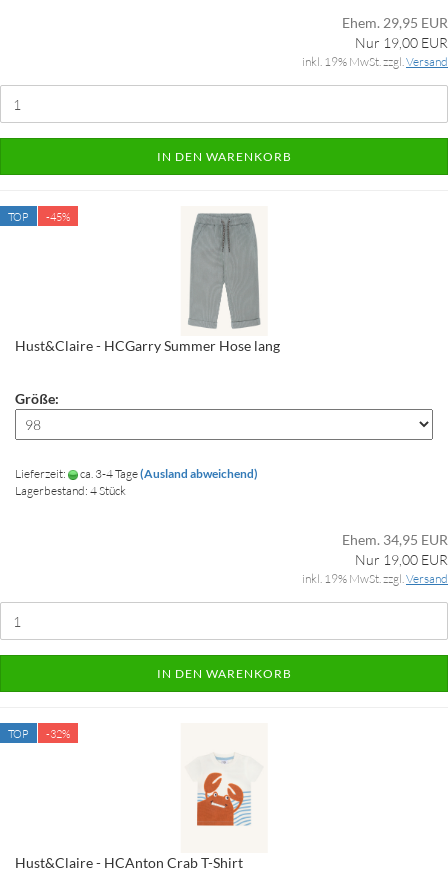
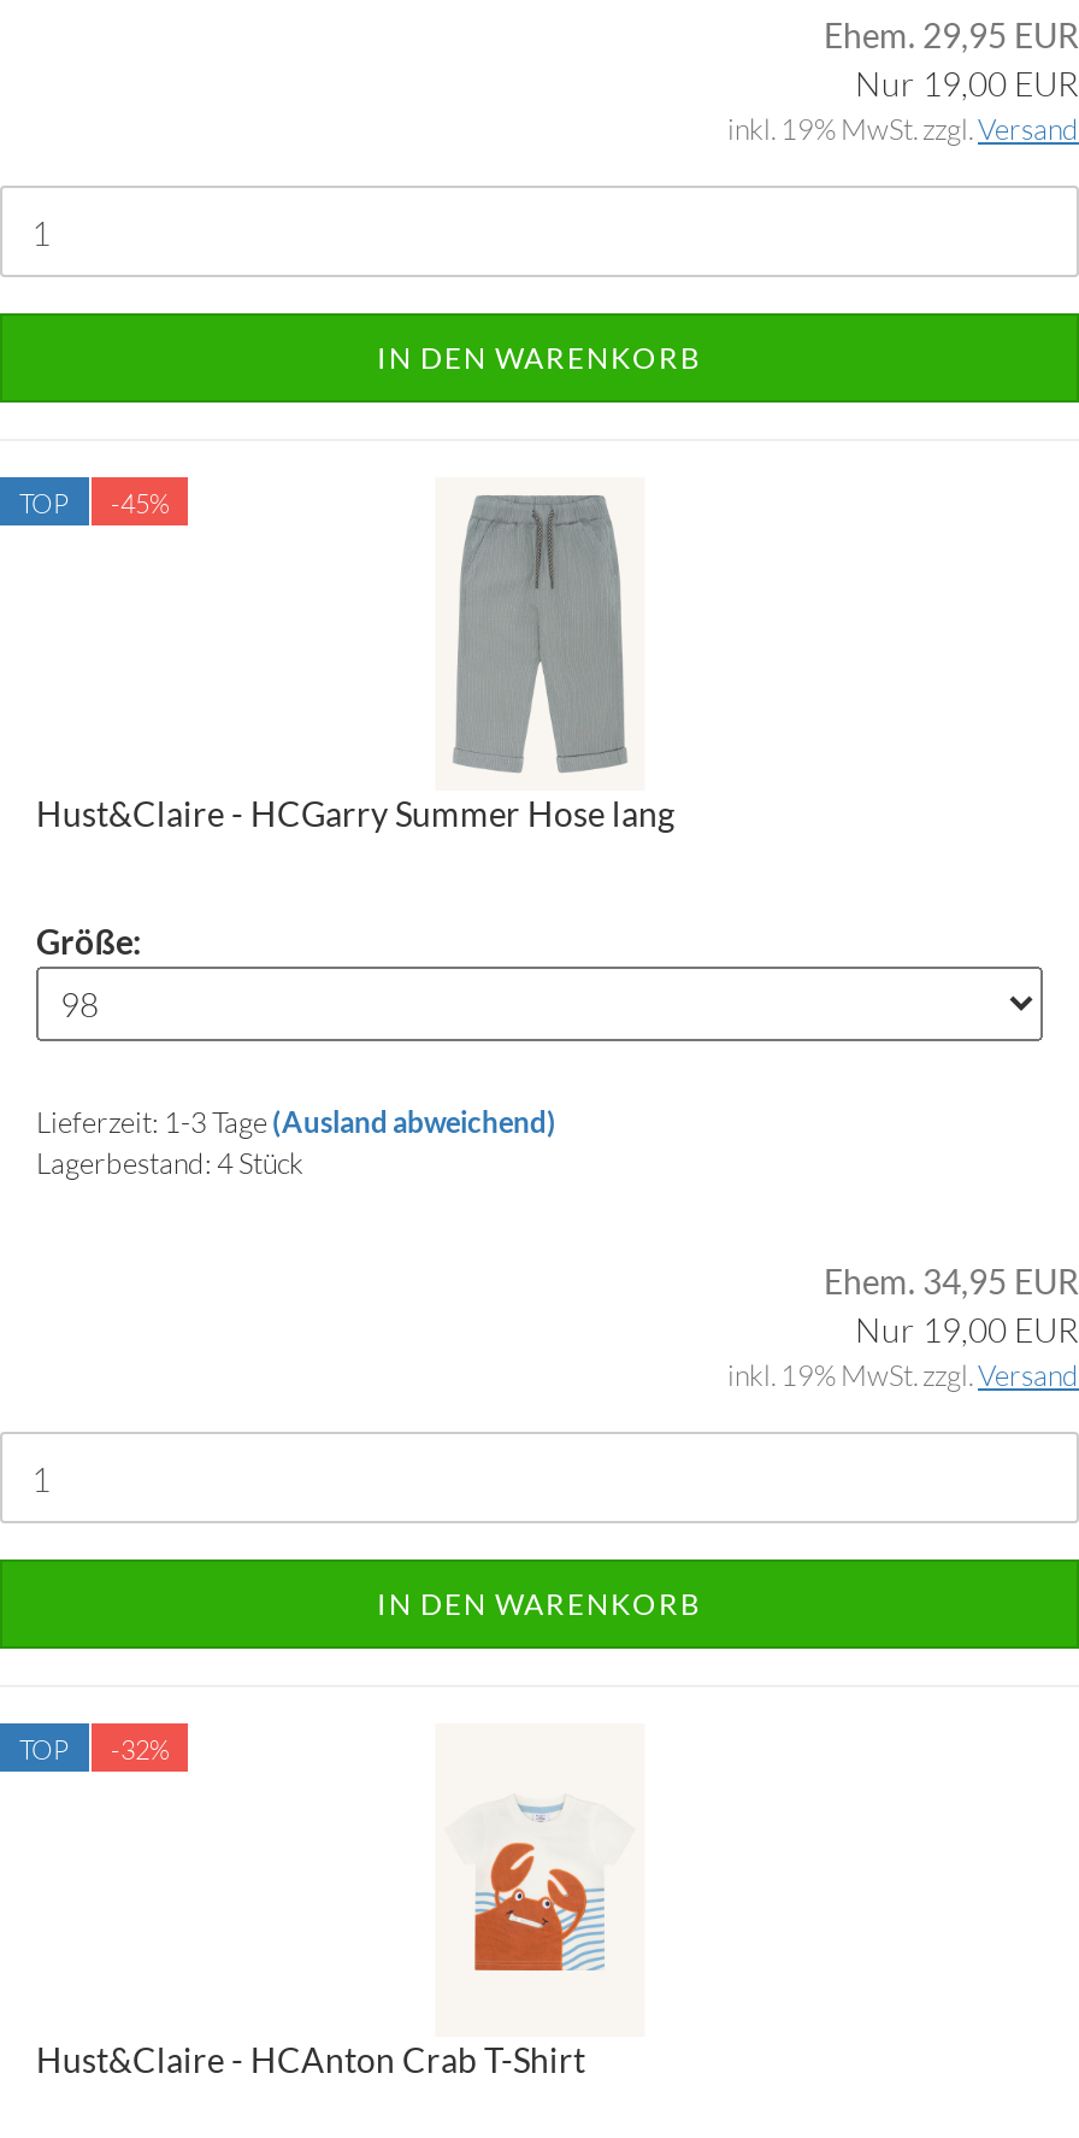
[15,466,258,481] Lieferzeit: | ca. 3-4 Tage (Ausland abweichend) -> [36,1104,556,1140] Lieferzeit: 1-3 Tage (Ausland abweichend)

